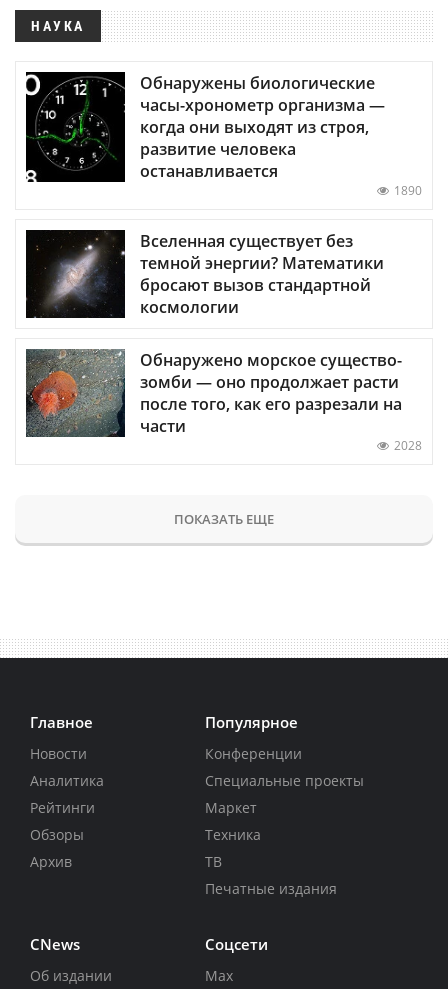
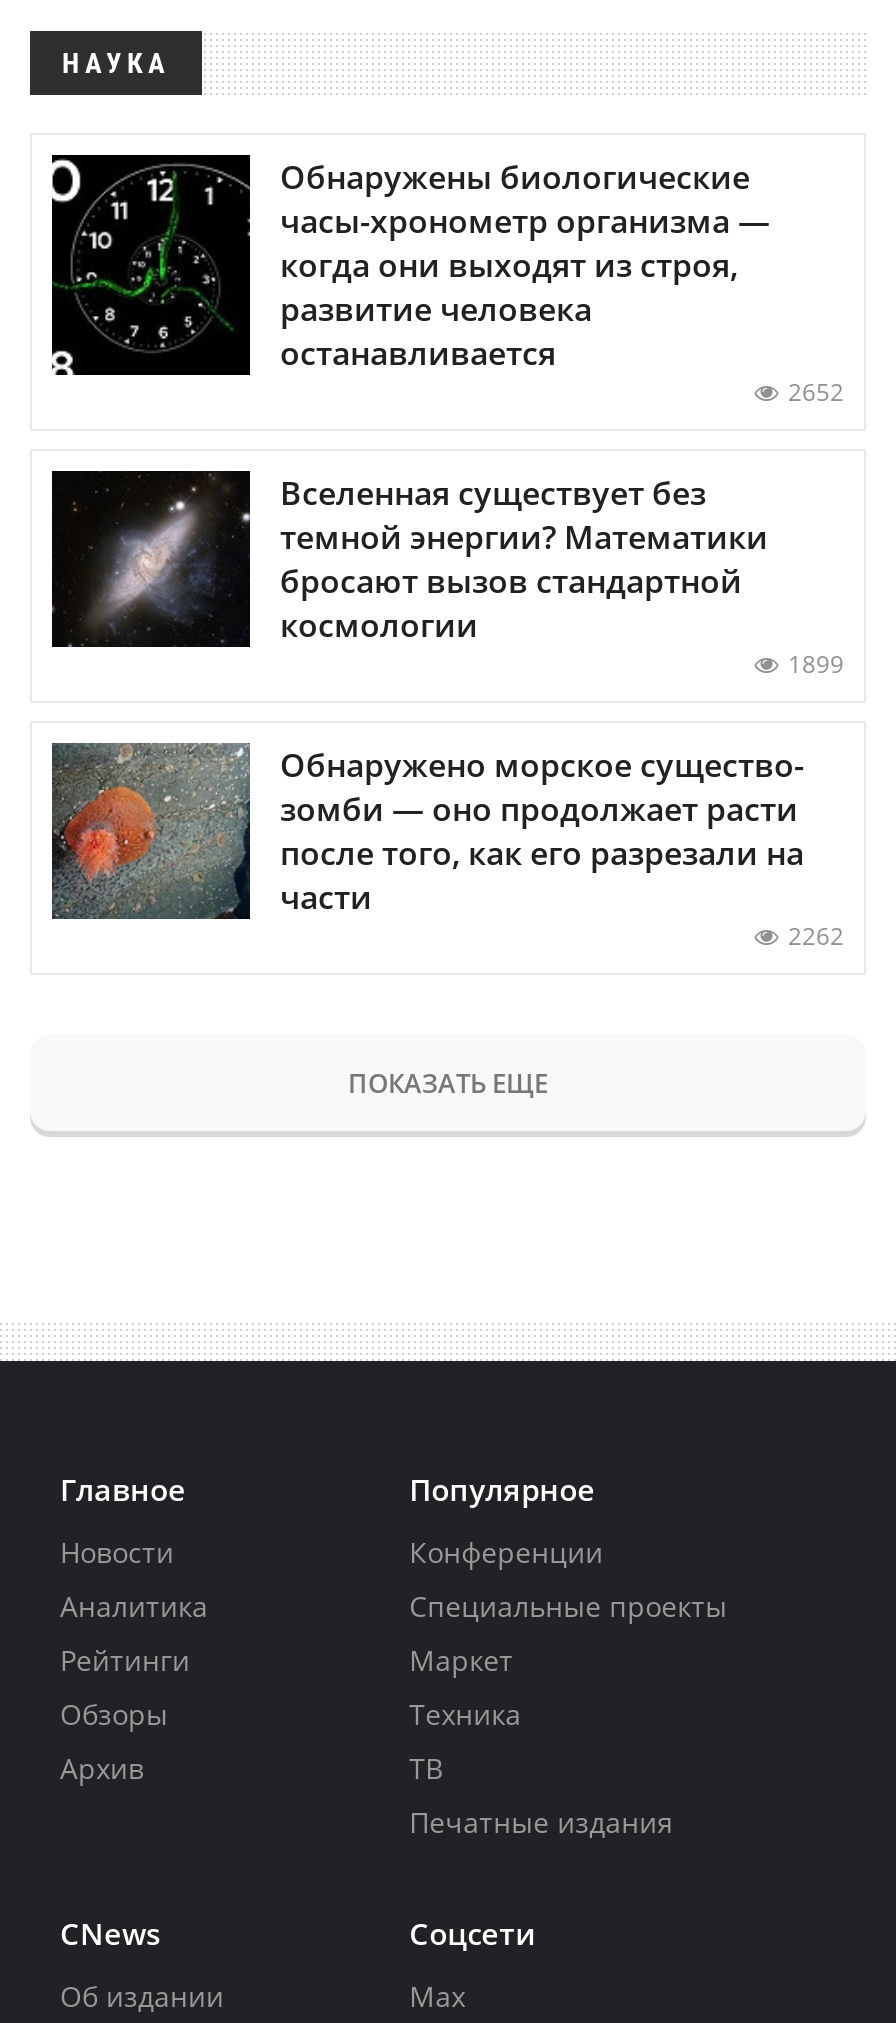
[394,182,422,199] 1890 -> [788,374,844,408] 2652
none -> [788,647,844,681] 1899
[394,437,422,454] 2028 -> [788,919,844,953] 2262

